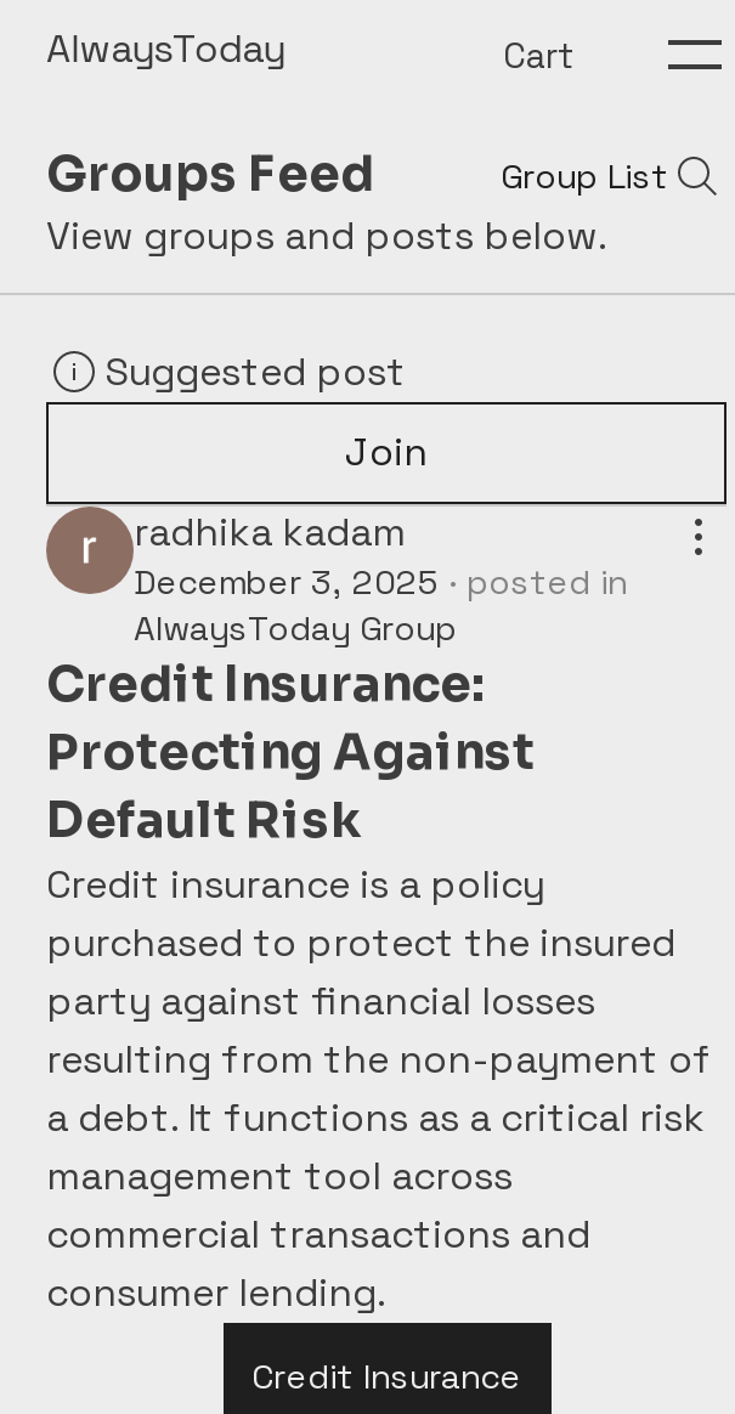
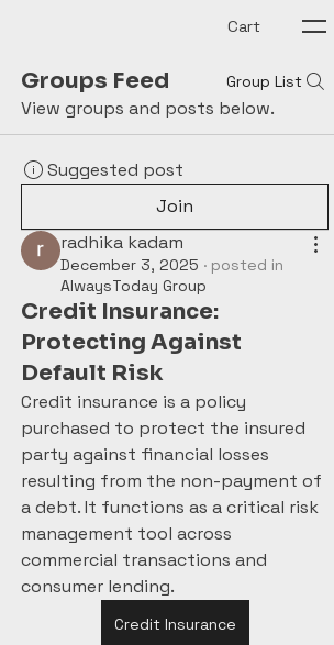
[46,23,285,74] AlwaysToday -> none

